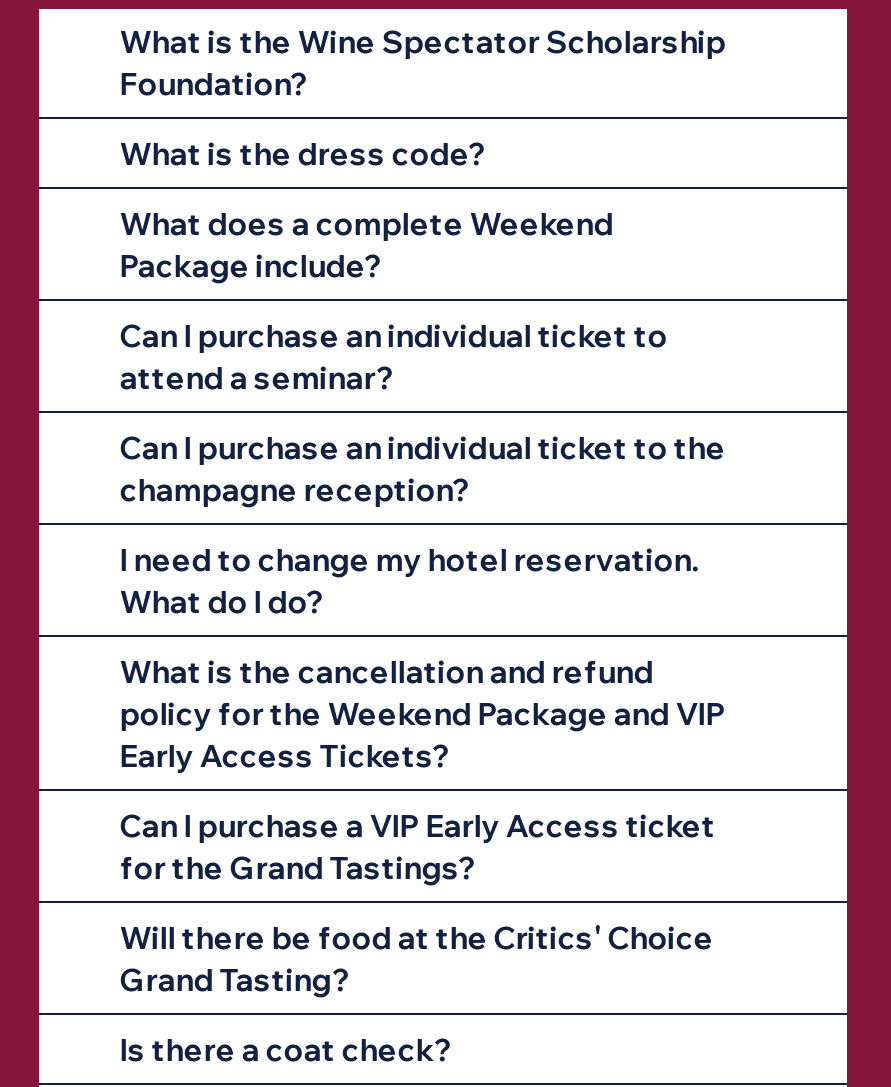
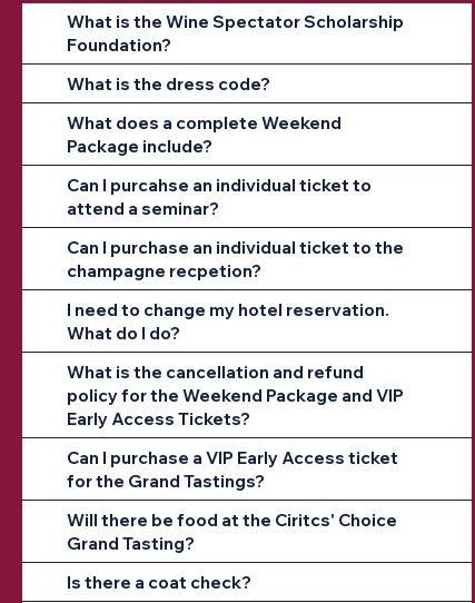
[120,317,668,355] Can I purchase an individual ticket to -> [67,175,372,196] Can I purcahse an individual ticket to
[120,471,470,509] champagne reception? -> [67,261,262,282] champagne recpetion?
[120,919,714,957] Will there be food at the Critics' Choice -> [67,510,398,531] Will there be food at the Ciritcs' Choice

